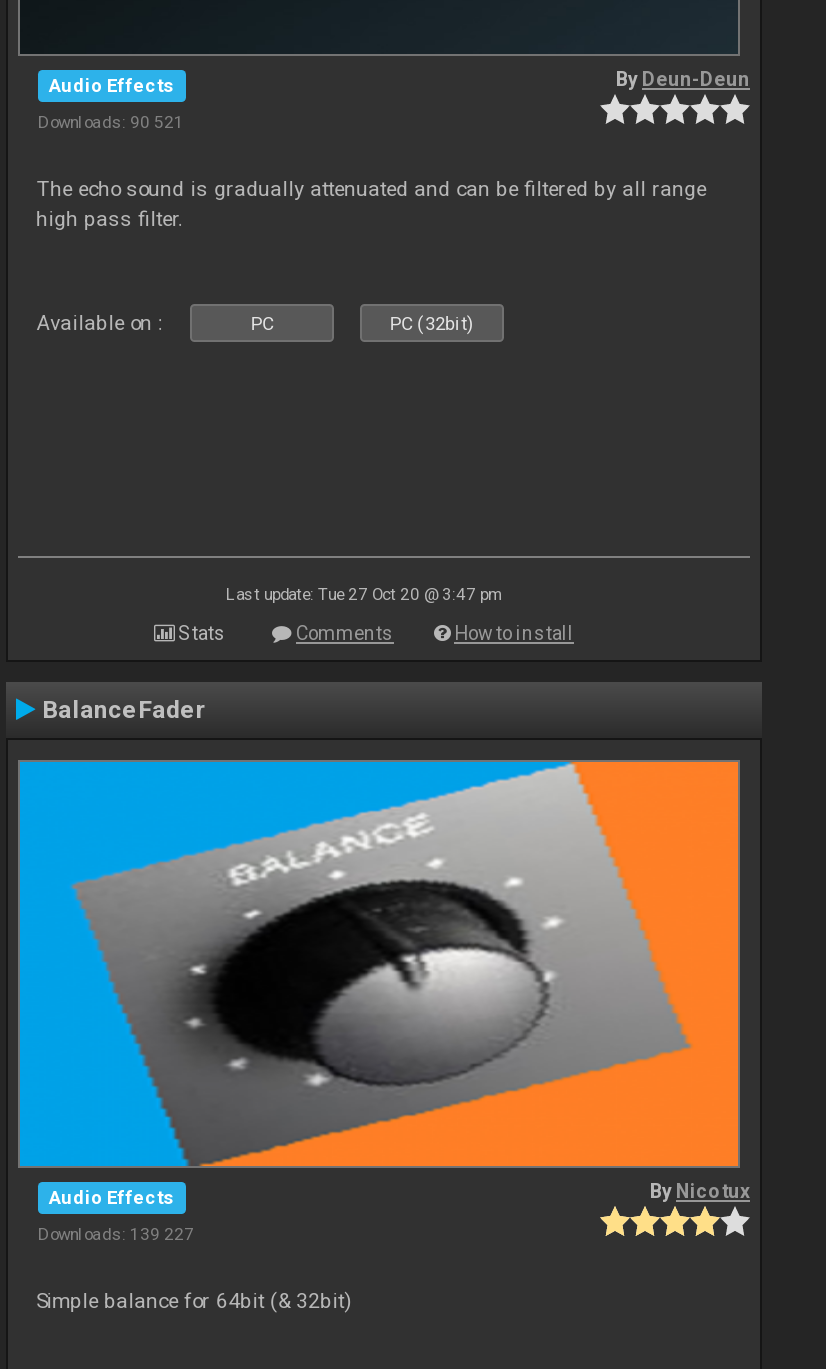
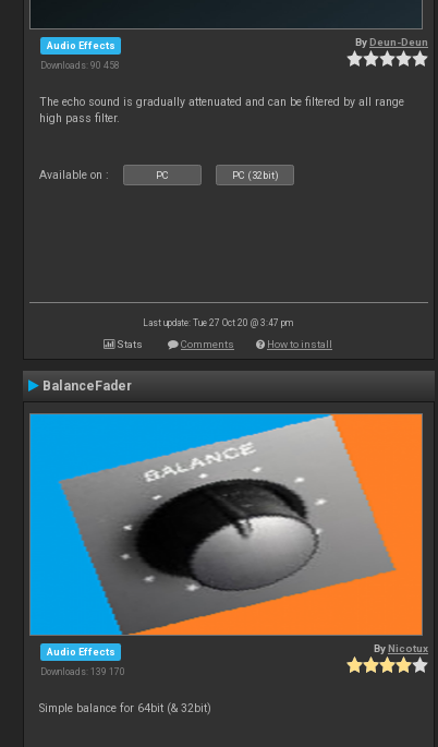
[38,111,184,131] Downloads: 90 521 -> [40,60,120,71] Downloads: 90 458
[38,1223,194,1243] Downloads: 139 227 -> [40,666,125,677] Downloads: 139 170

